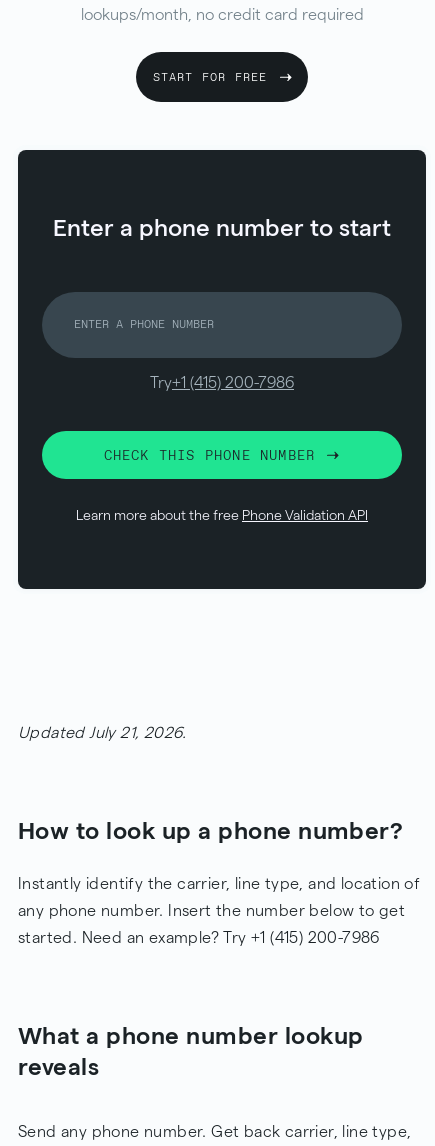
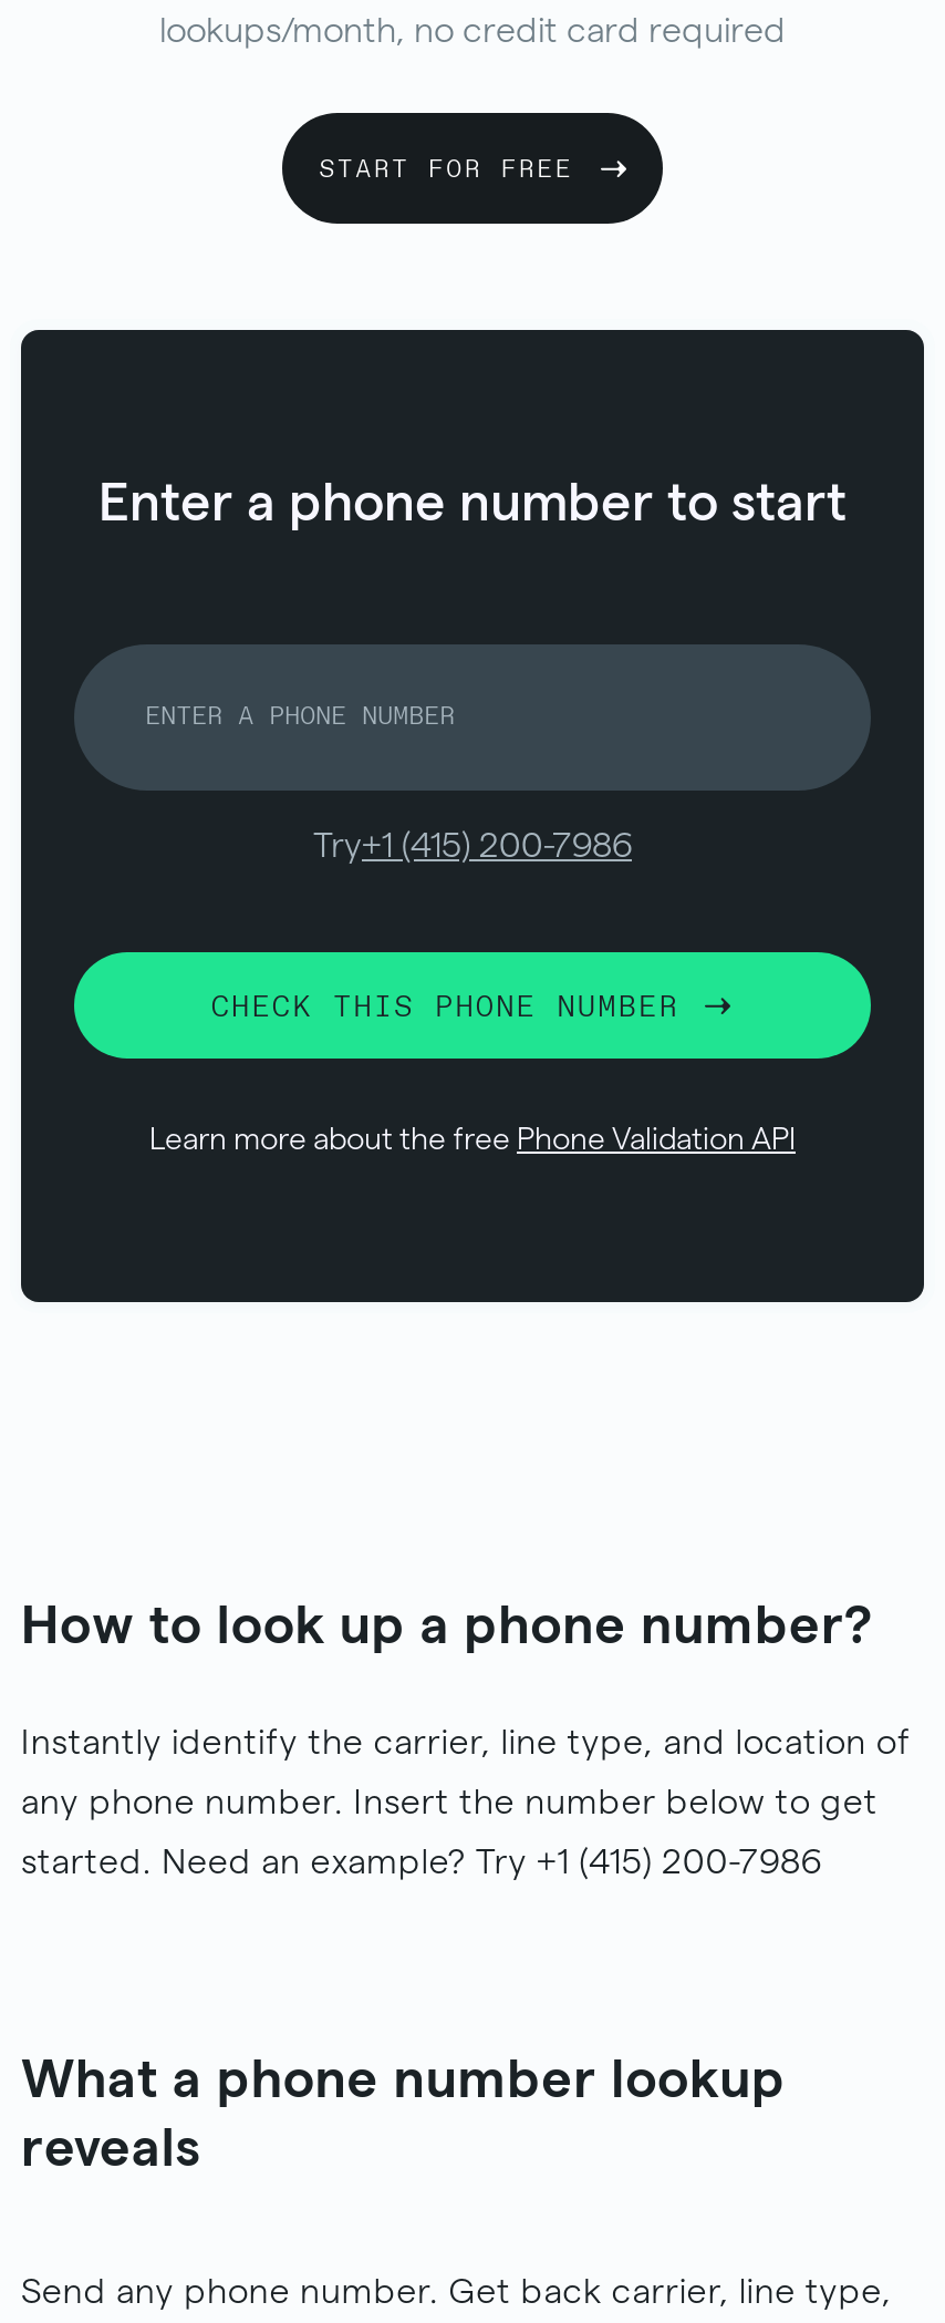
[18,724,187,741] Updated July 21, 2026. -> none

